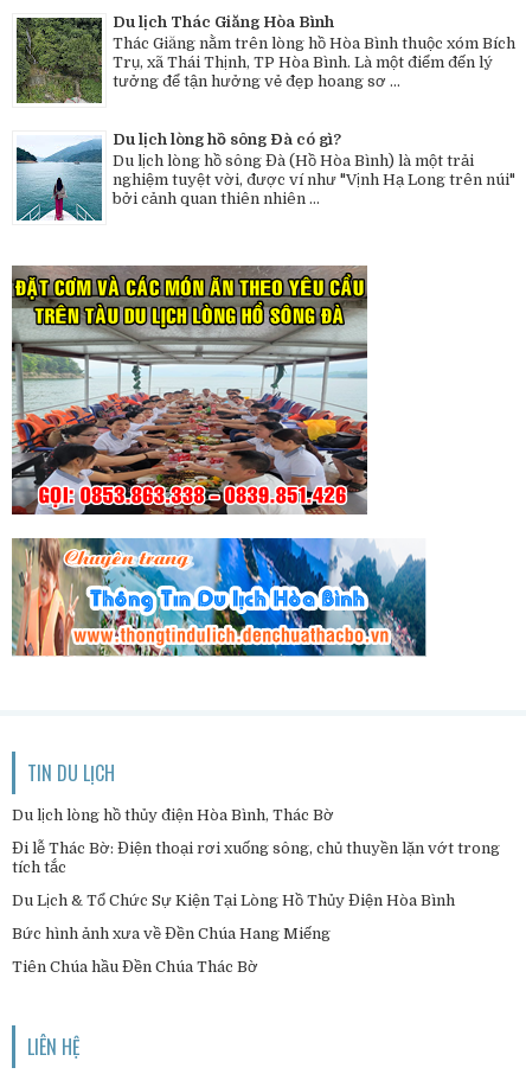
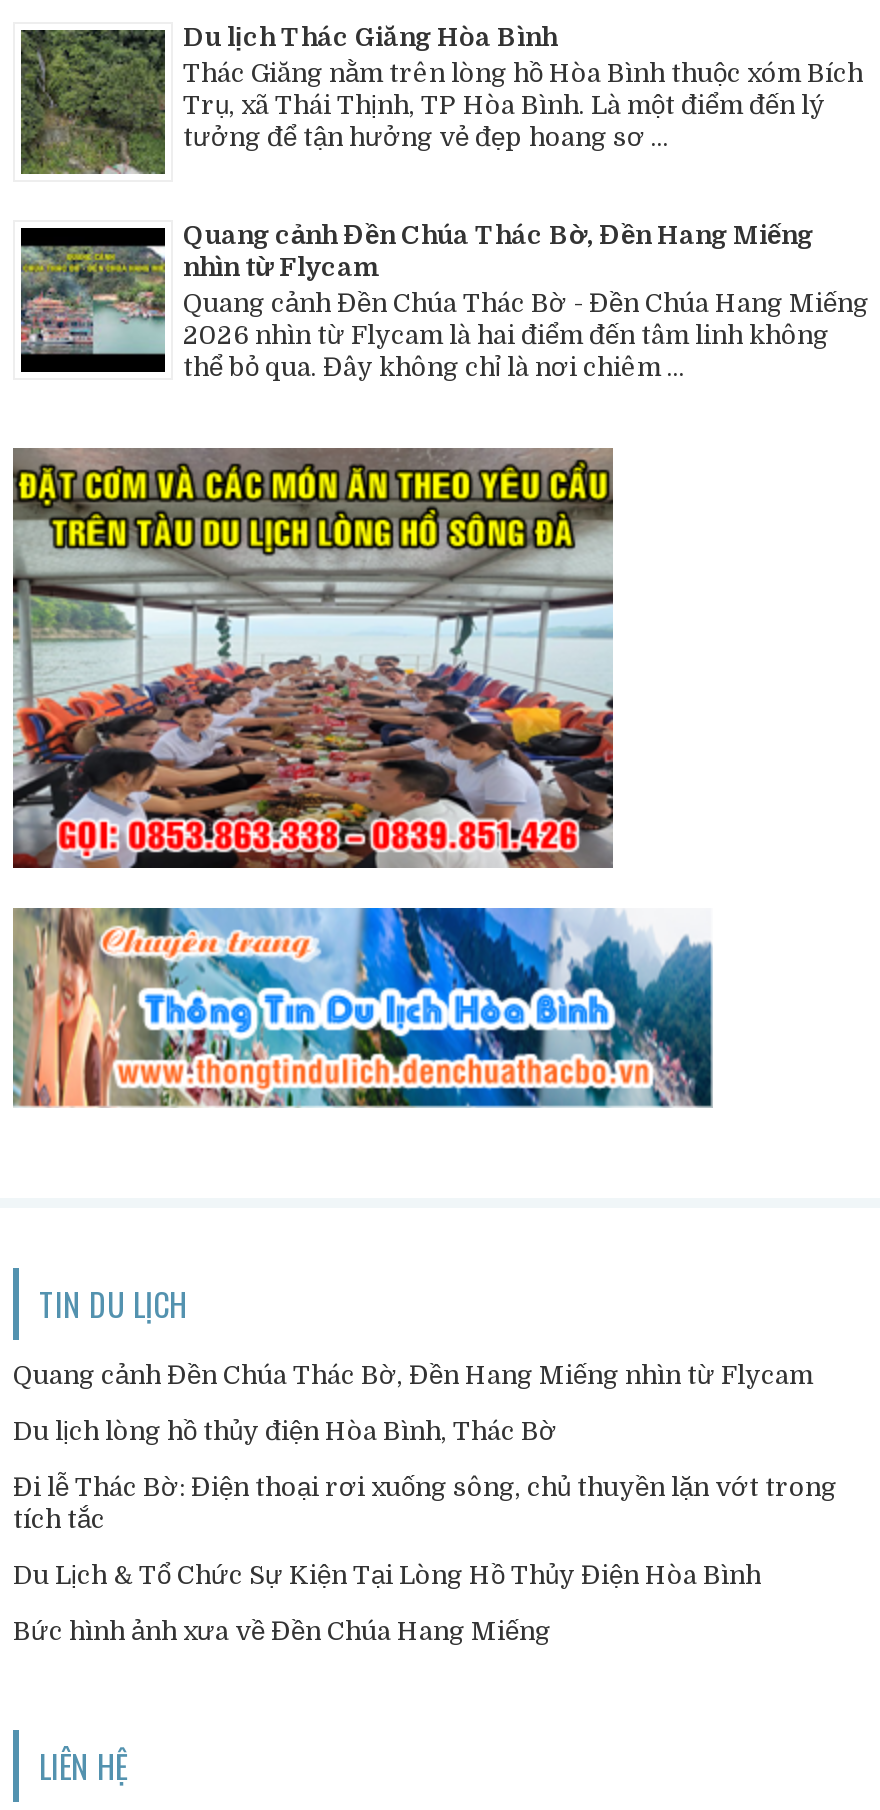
[15,130,515,222] [image] | Du lịch lòng hồ sông Đà có gì? | Du lịch lòng hồ sông Đà (Hồ Hòa Bình) là một trải | nghiệm tuyệt vời, được ví như "Vịnh Hạ Long trên núi" | bởi cảnh quan thiên nhiên ... -> [19,219,869,382] [image] | Quang cảnh Đền Chúa Thác Bờ, Đền Hang Miếng | nhìn từ Flycam | Quang cảnh Đền Chúa Thác Bờ - Đền Chúa Hang Miếng | 2026 nhìn từ Flycam là hai điểm đến tâm linh không | thể bỏ qua. Đây không chỉ là nơi chiêm ...
none -> [13,1359,813,1389] Quang cảnh Đền Chúa Thác Bờ, Đền Hang Miếng nhìn từ Flycam
moved [12,805,500,942] -> [13,1415,837,1645]: Du lịch lòng hồ thủy điện Hòa Bình, Thác Bờ | Đi lễ Thác Bờ: Điện thoại rơi xuống sông, chủ thuyền lặn vớt trong | tích tắc | Du Lịch & Tổ Chức Sự Kiện Tại Lòng Hồ Thủy Điện Hòa Bình | Bức hình ảnh xưa về Đền Chúa Hang Miếng
[12,957,258,975] Tiên Chúa hầu Đền Chúa Thác Bờ -> none

